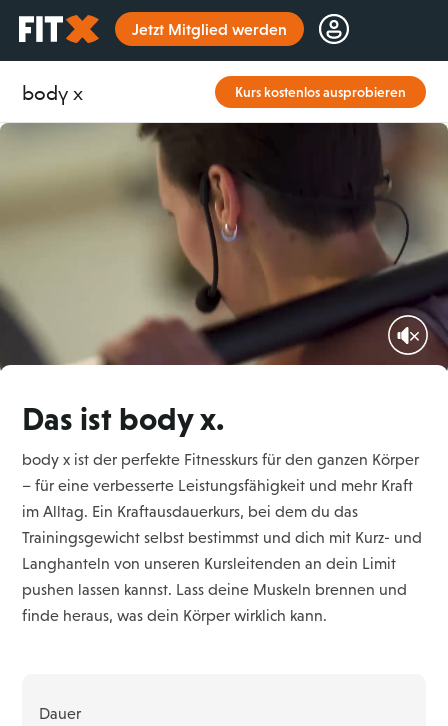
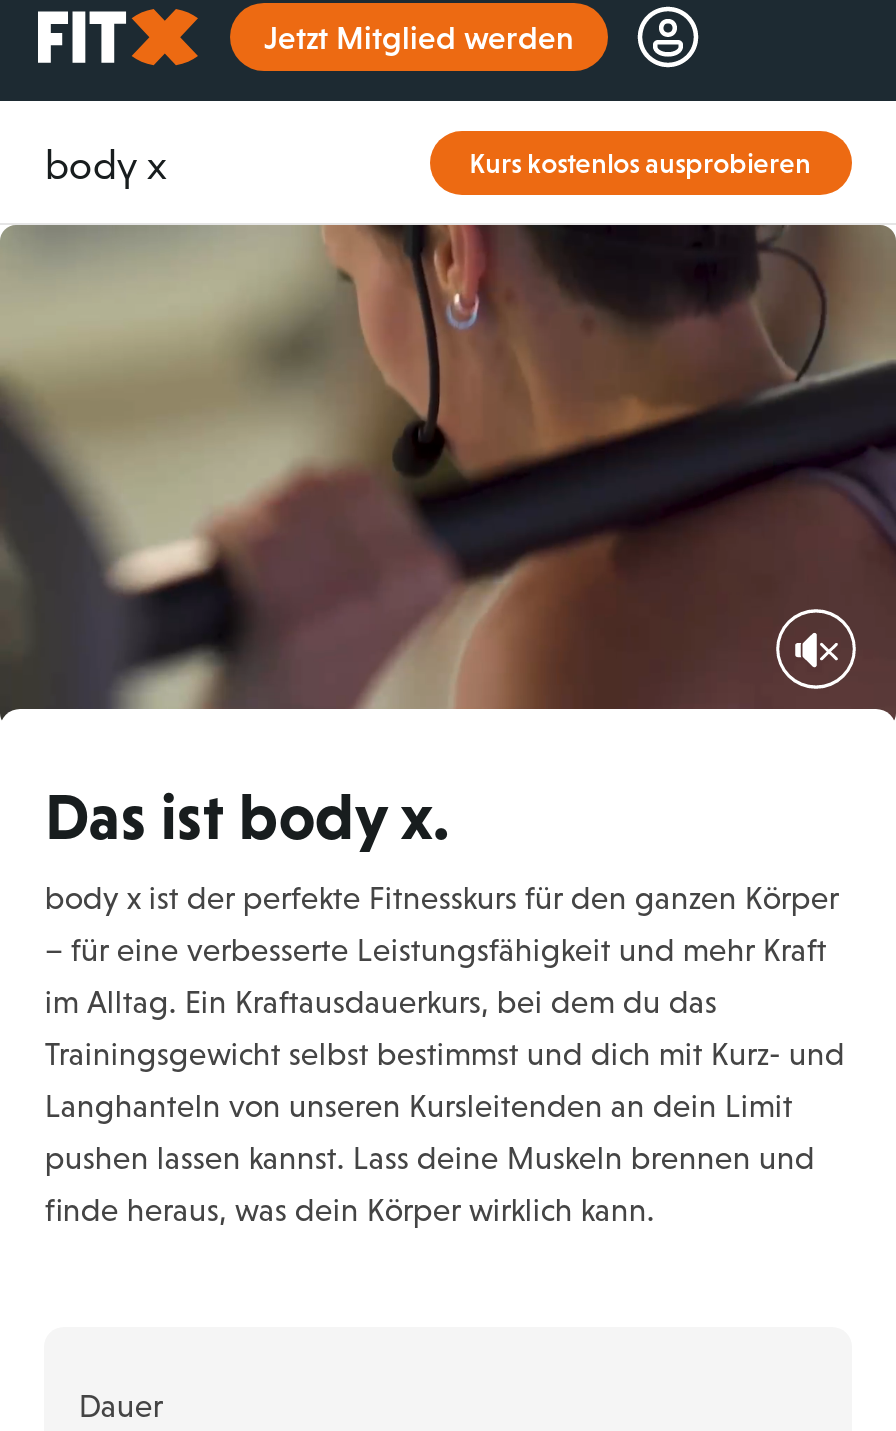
[3,122,445,366] [image] -> [6,223,890,711] [image]

